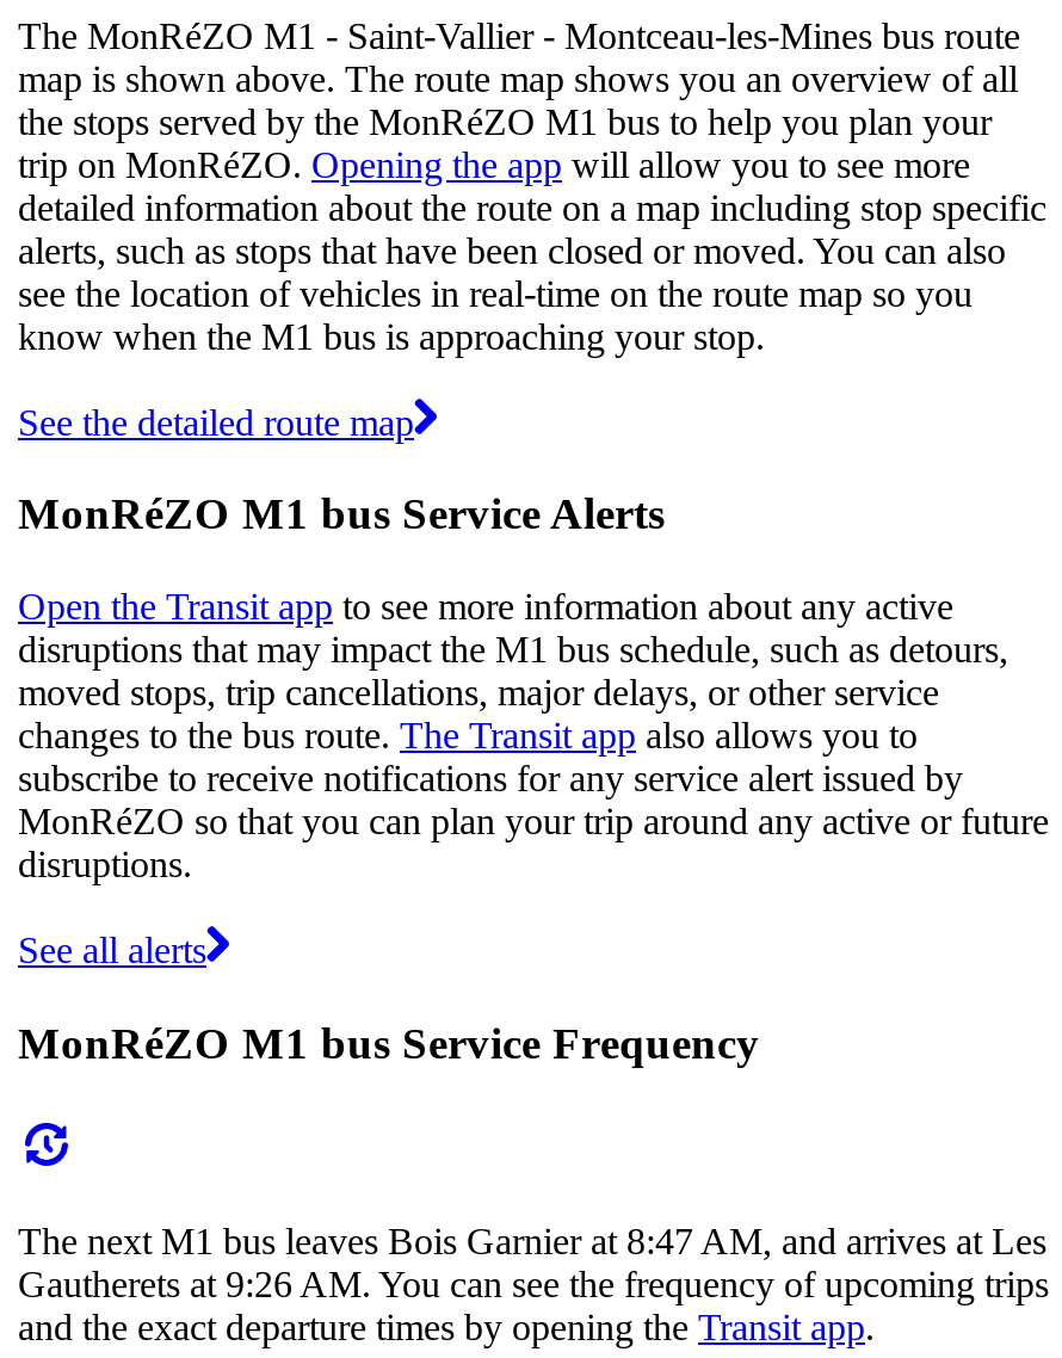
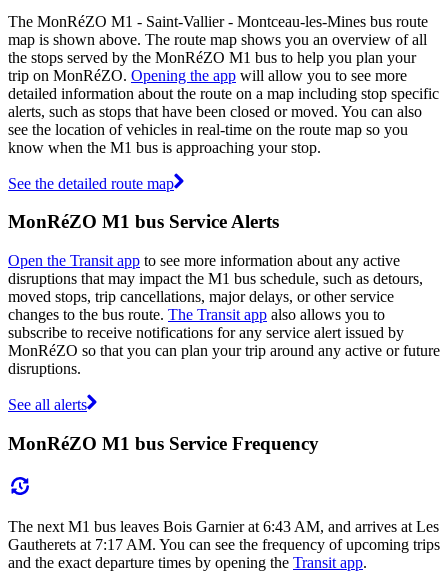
[18,1220,1046,1260] The next M1 bus leaves Bois Garnier at 8:47 AM, and arrives at Les -> [8,517,439,534] The next M1 bus leaves Bois Garnier at 6:43 AM, and arrives at Les
[18,1263,1049,1303] Gautherets at 9:26 AM. You can see the frequency of upcoming trips -> [8,535,440,552] Gautherets at 7:17 AM. You can see the frequency of upcoming trips

